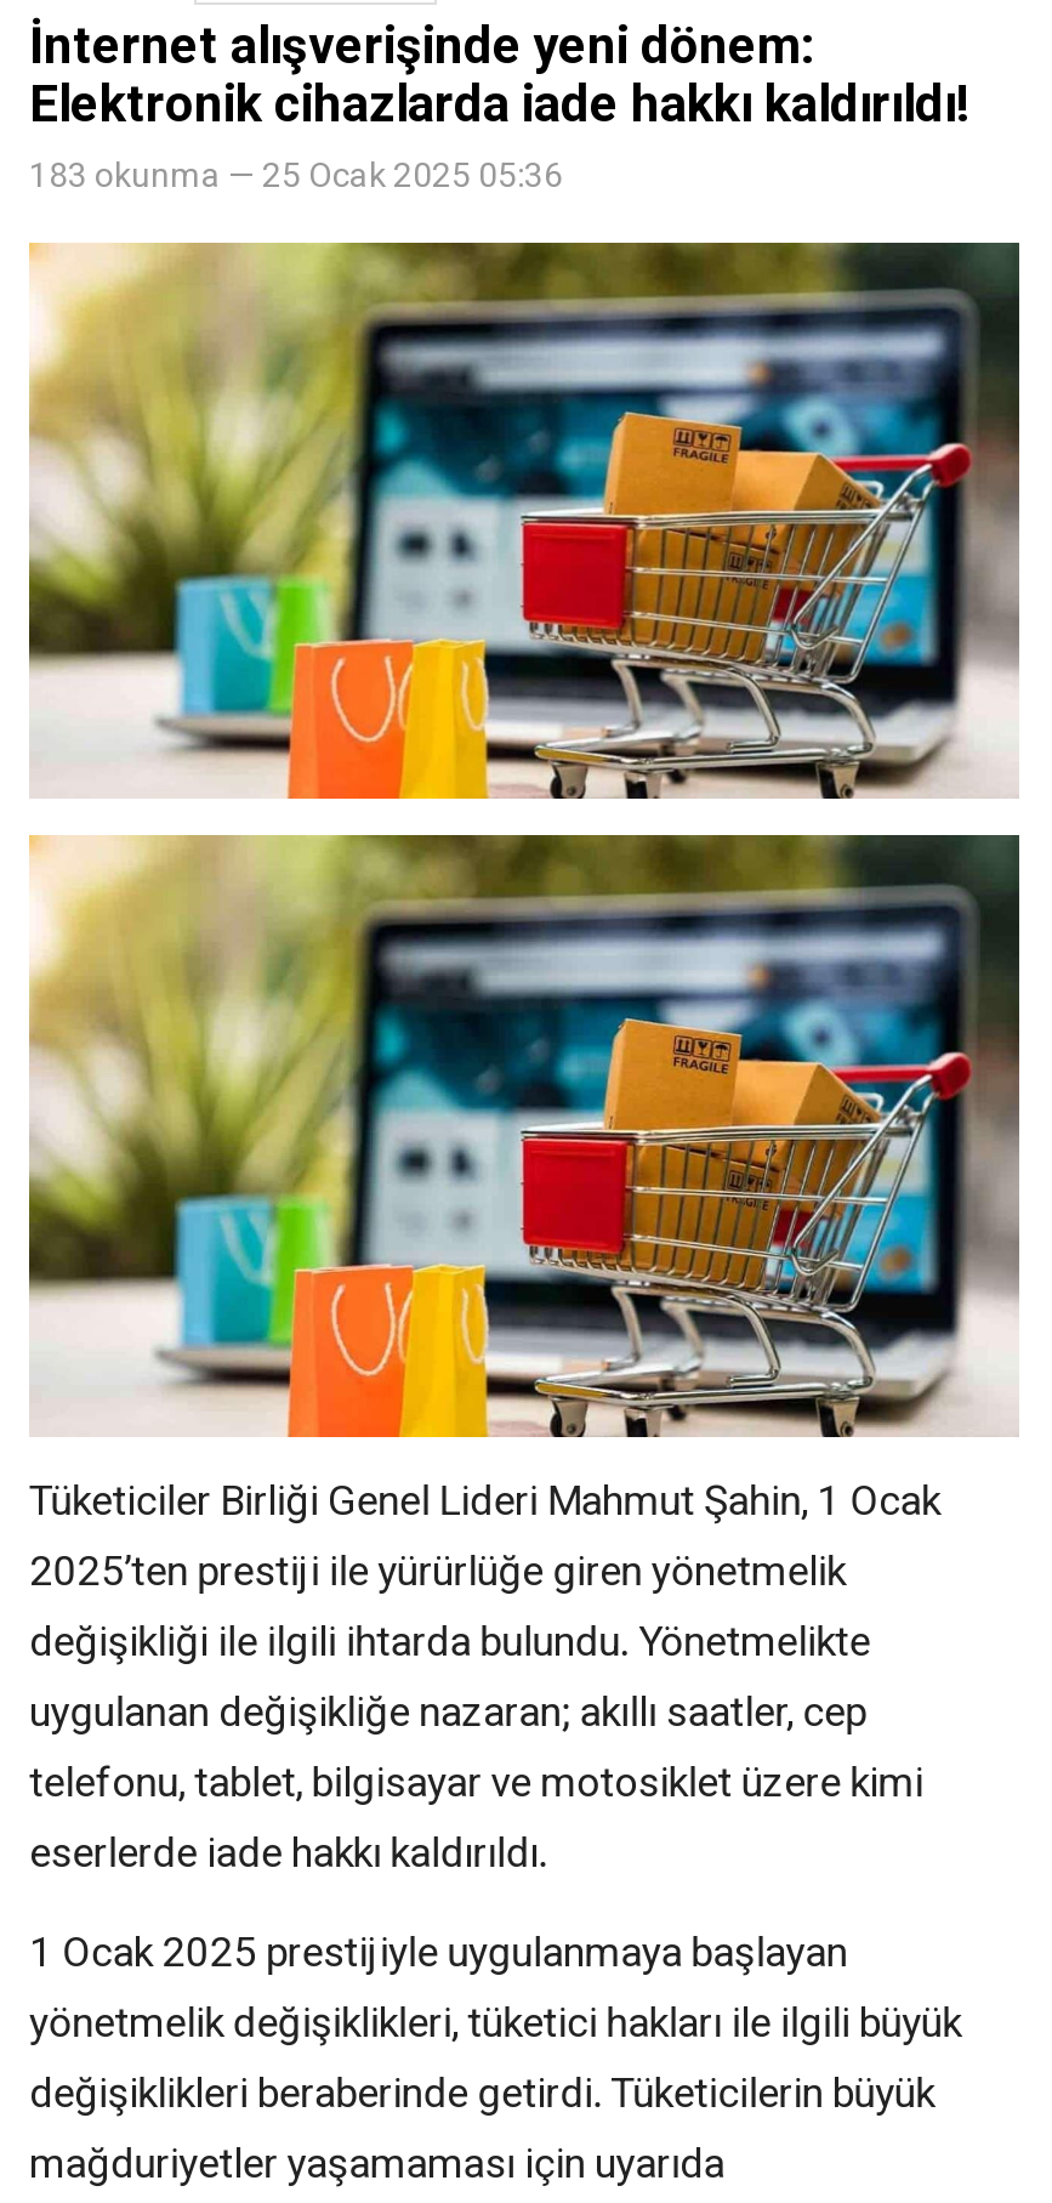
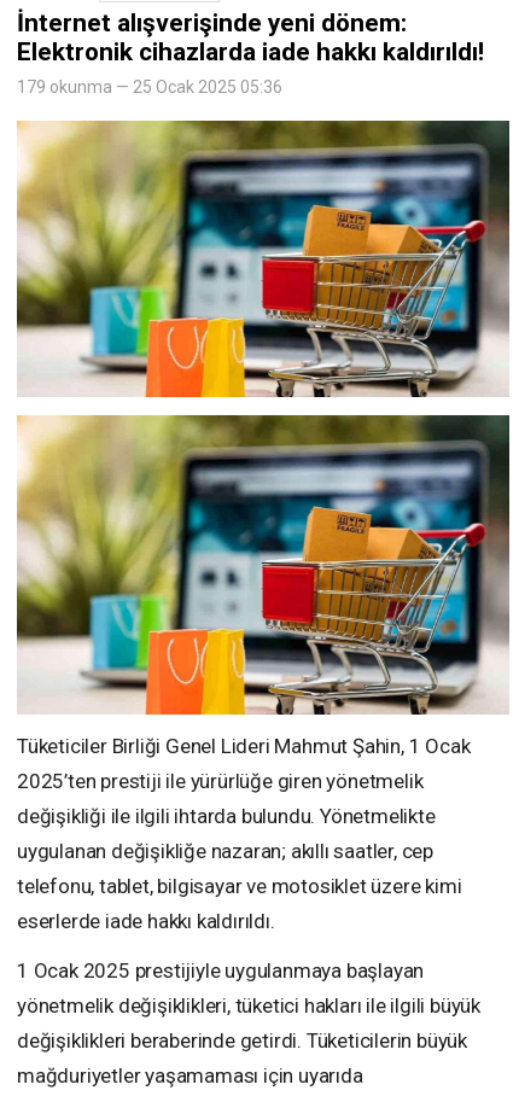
[29,155,563,194] 183 okunma — 25 Ocak 2025 05:36 -> [17,77,282,97] 179 okunma — 25 Ocak 2025 05:36

